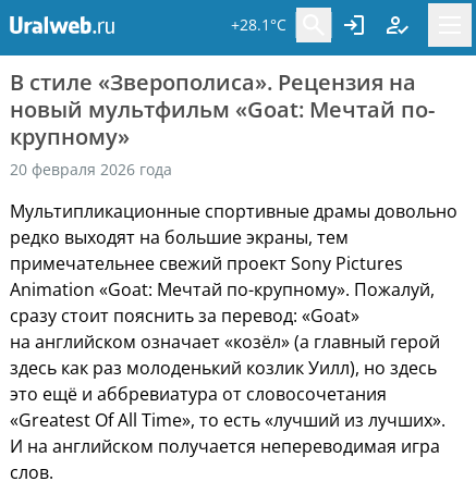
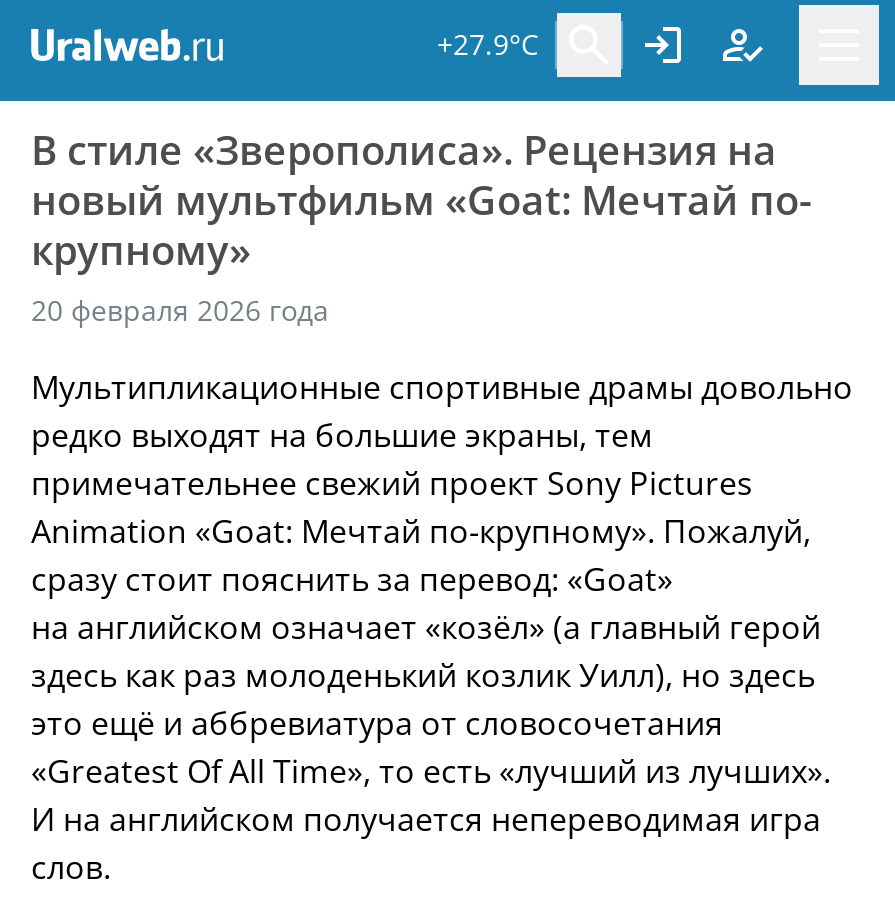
[231,14,286,35] +28.1°C -> [437,25,539,63] +27.9°C

